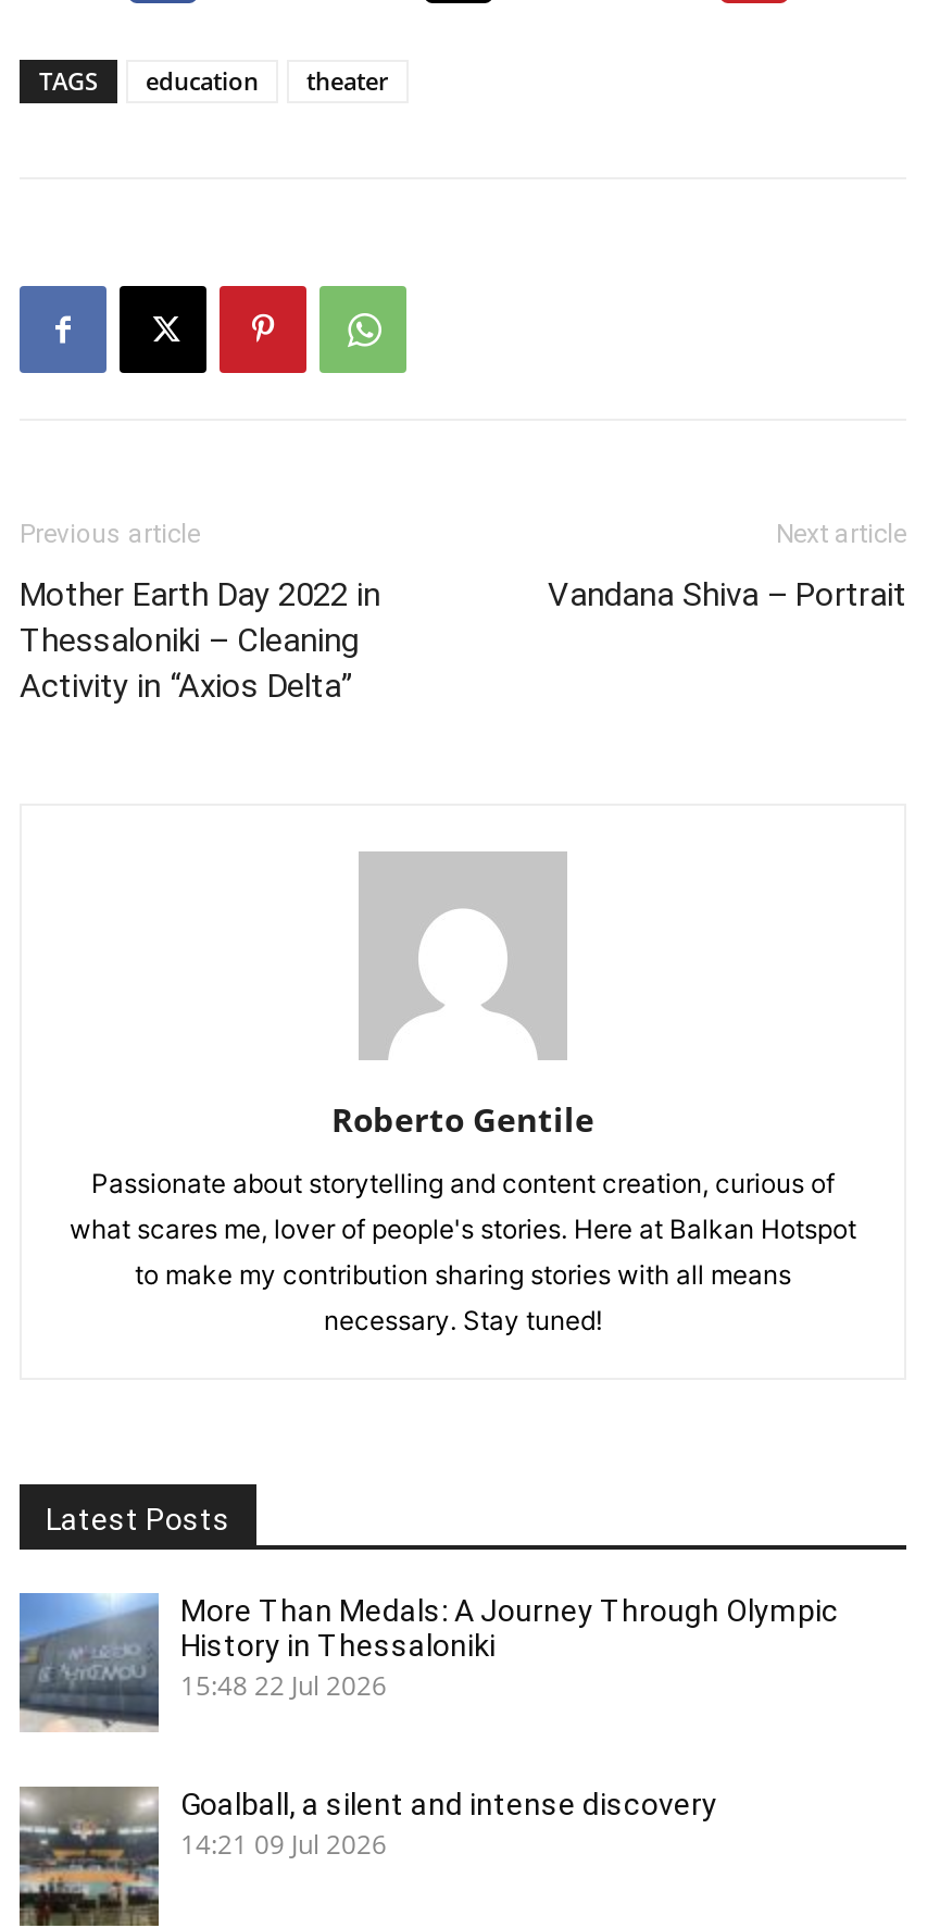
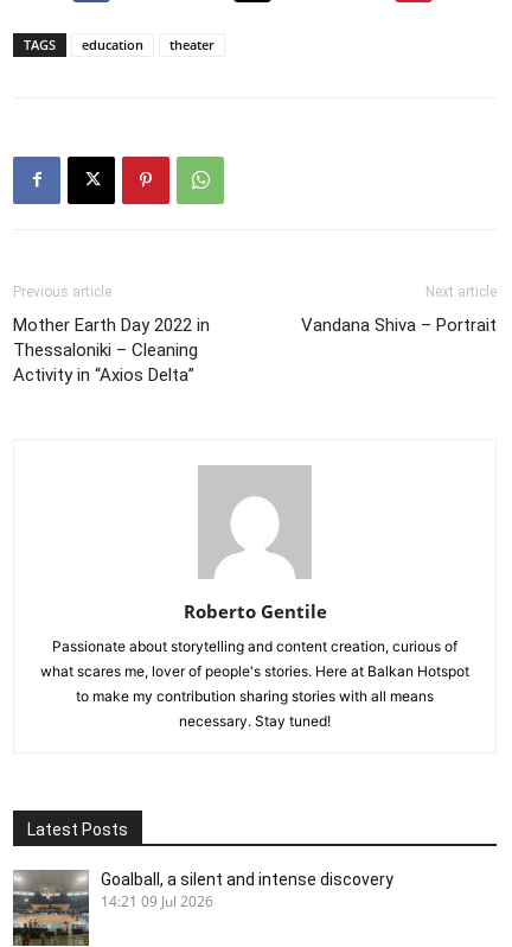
[20,1592,839,1744] [image] | More Than Medals: A Journey Through Olympic | History in Thessaloniki | 15:48 22 Jul 2026 -> none

